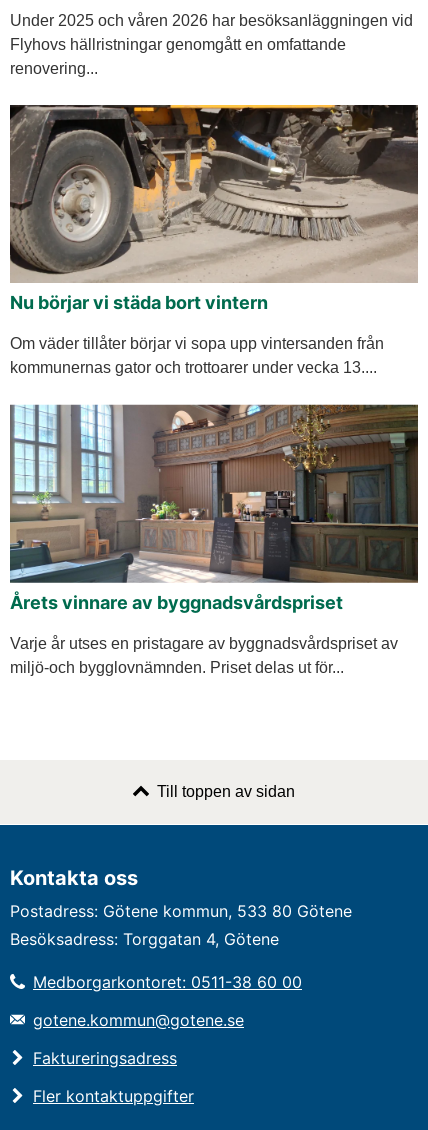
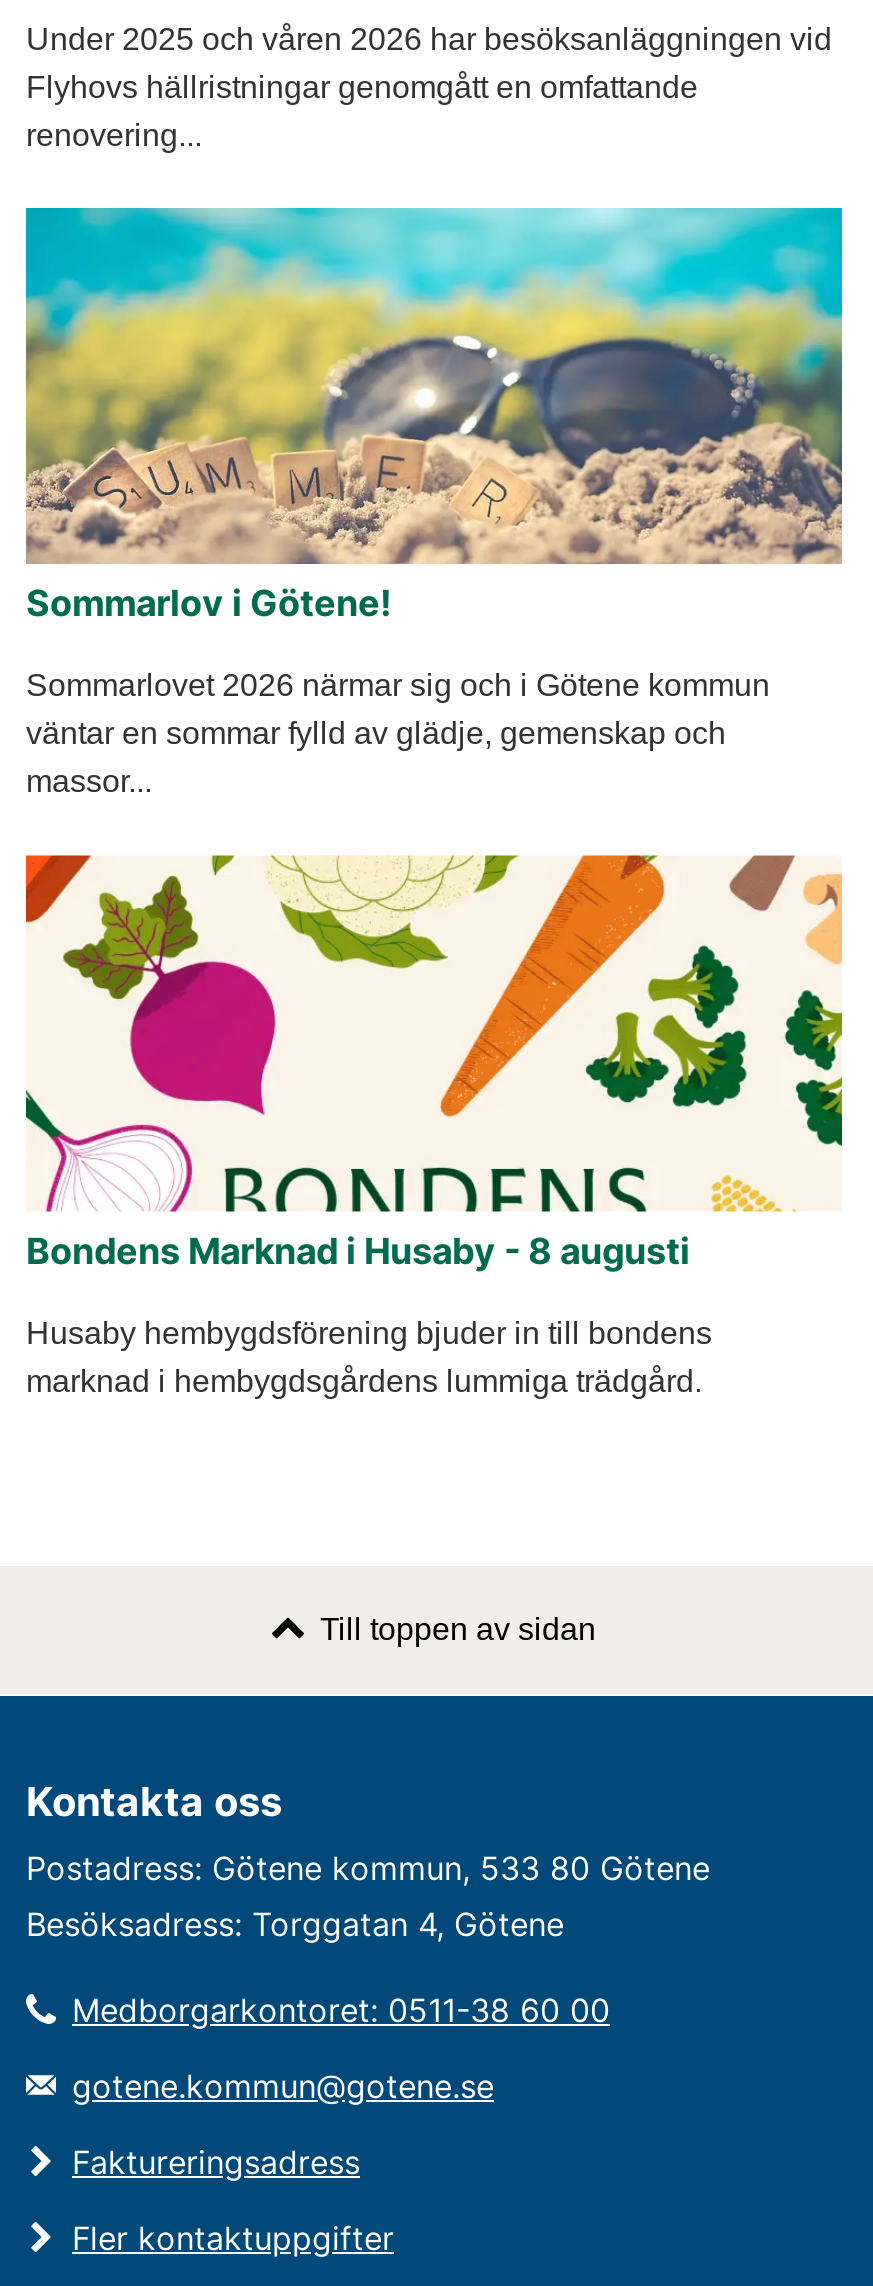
[9,104,419,313] [image] | Nu börjar vi städa bort vintern -> [24,206,844,625] [image] | Sommarlov i Götene!
[10,335,384,376] Om väder tillåter börjar vi sopa upp vintersanden från | kommunernas gator och trottoarer under vecka 13.... -> [26,669,770,799] Sommarlovet 2026 närmar sig och i Götene kommun | väntar en sommar fylld av glädje, gemenskap och | massor...
[9,404,419,613] [image] | Årets vinnare av byggnadsvårdspriset -> [24,854,844,1272] [image] | Bondens Marknad i Husaby - 8 augusti
[10,635,398,676] Varje år utses en pristagare av byggnadsvårdspriset av | miljö-och bygglovnämnden. Priset delas ut för... -> [26,1316,712,1398] Husaby hembygdsförening bjuder in till bondens | marknad i hembygdsgårdens lummiga trädgård.

